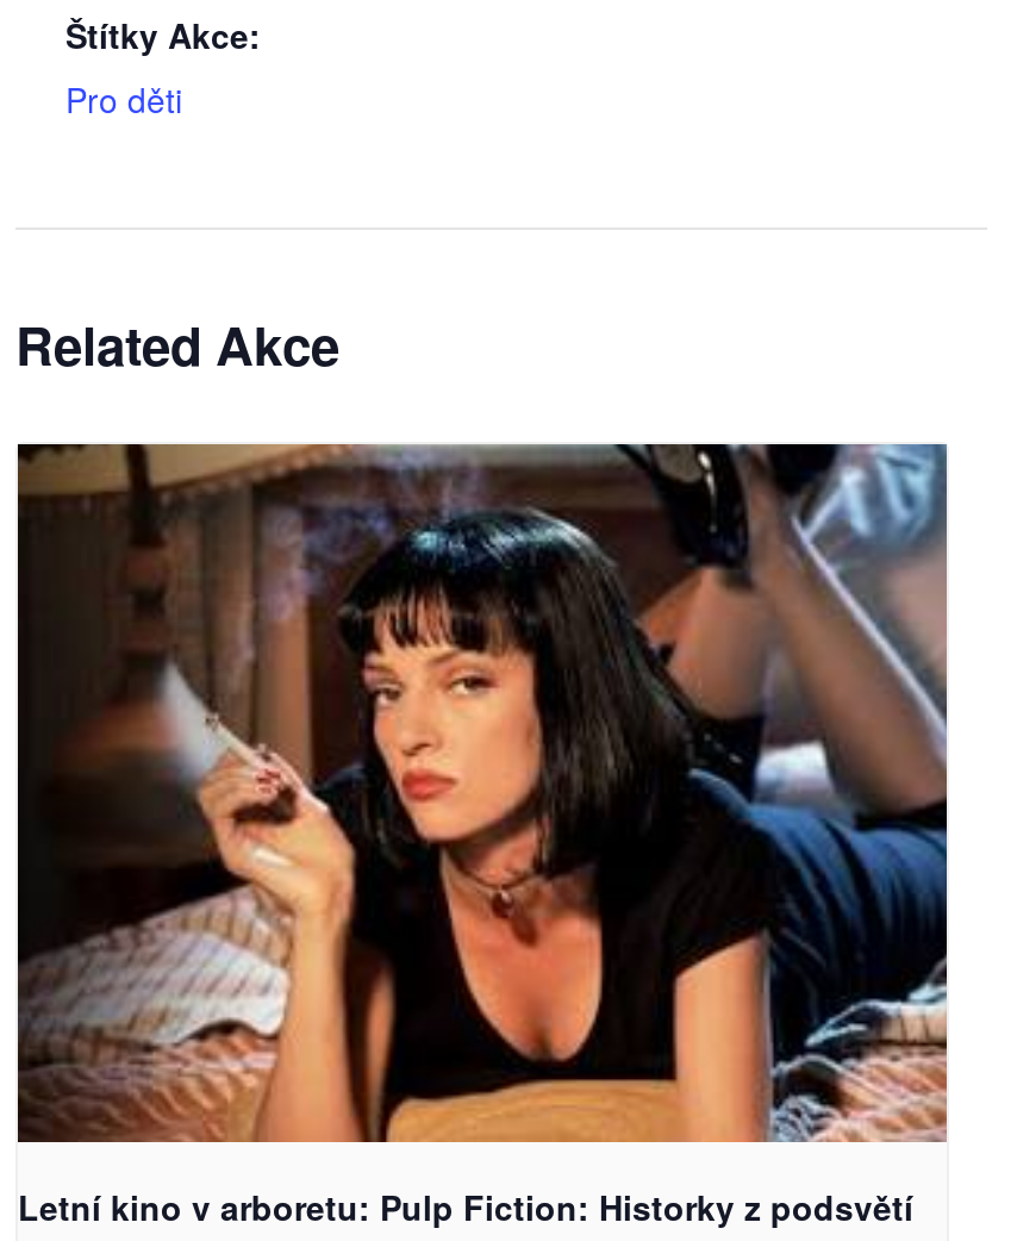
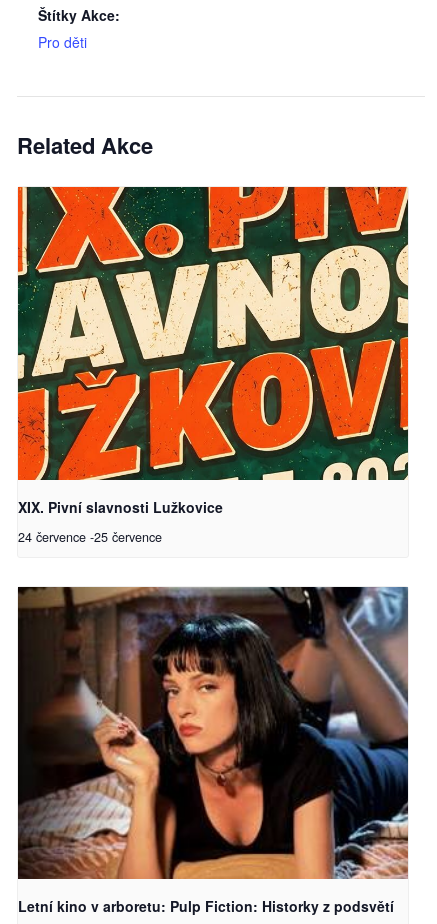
none -> [17,186,409,546] [image] | XIX. Pivní slavnosti Lužkovice | 24 července -25 července

